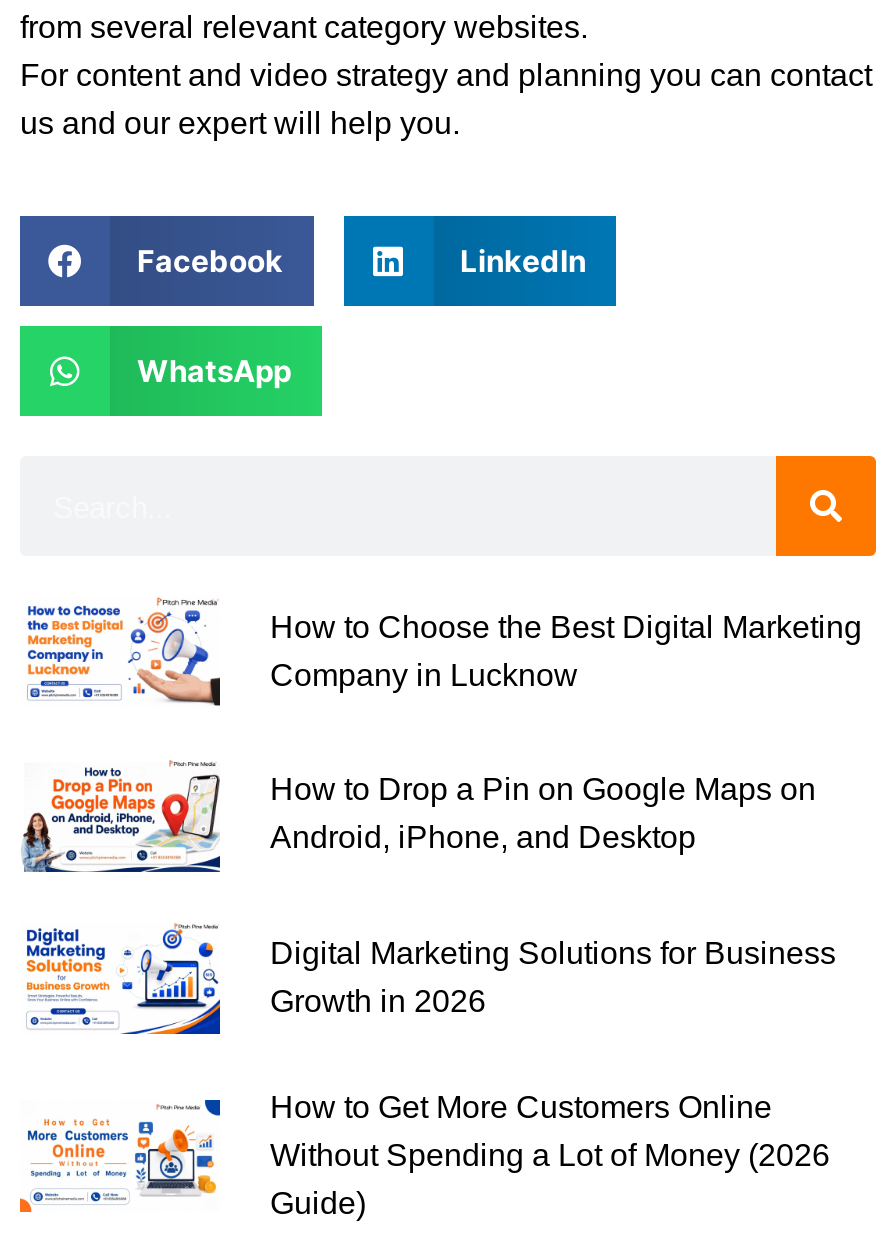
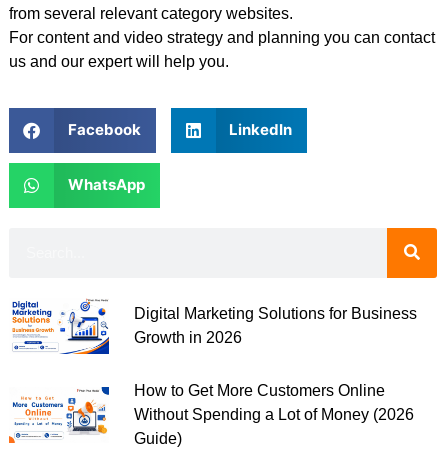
[26,596,862,855] [image] | How to Choose the Best Digital Marketing | Company in Lucknow | How to Drop a Pin on Google Maps on | Android, iPhone, and Desktop -> none
[22,760,222,874] [image] -> none

